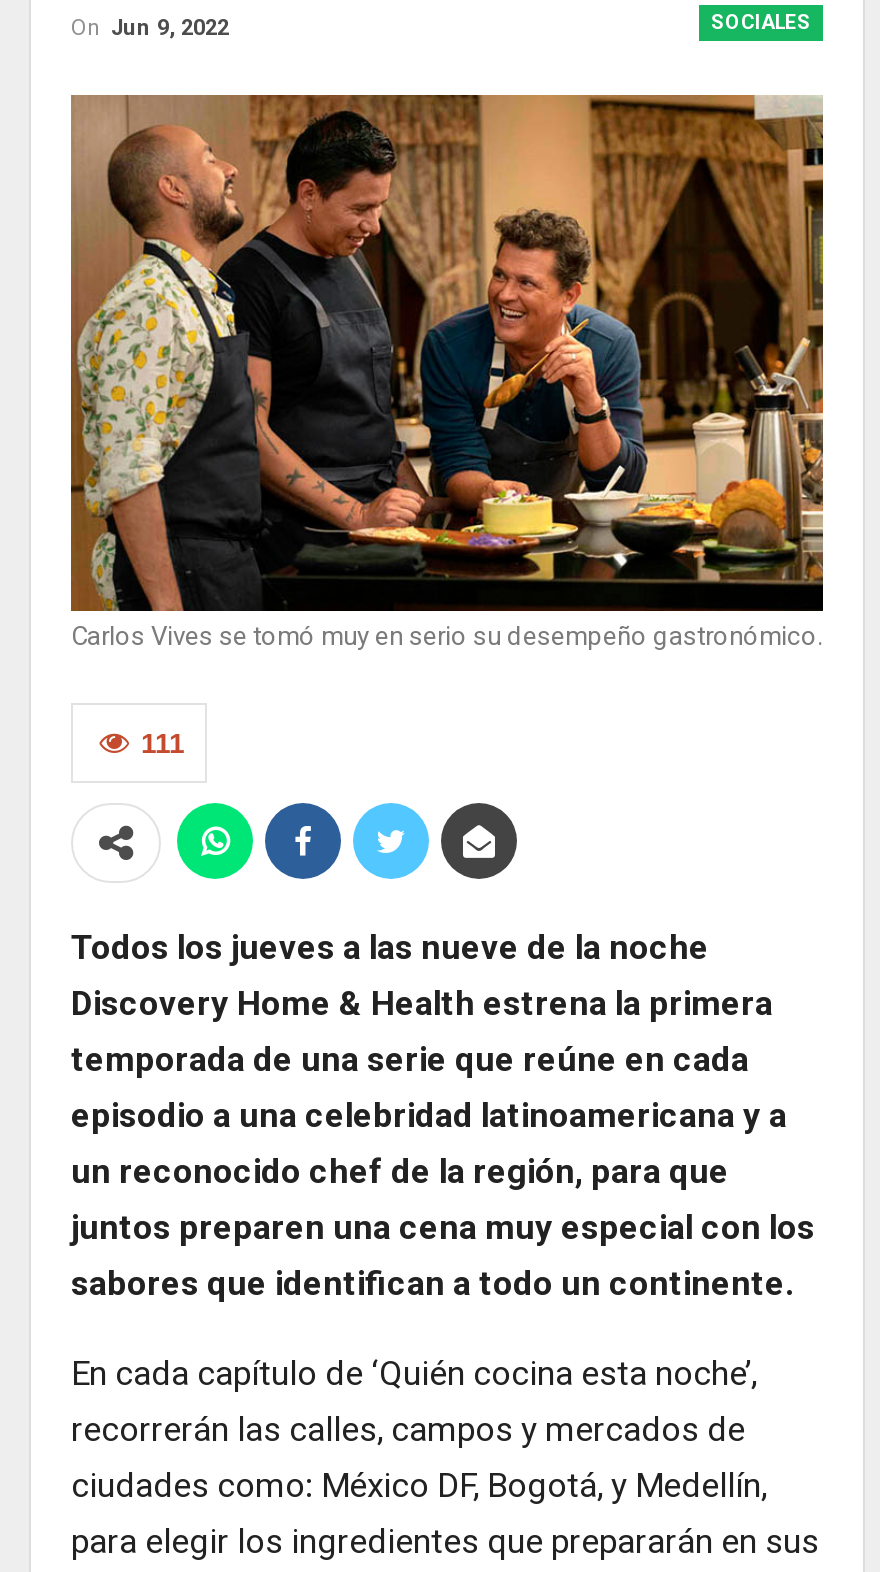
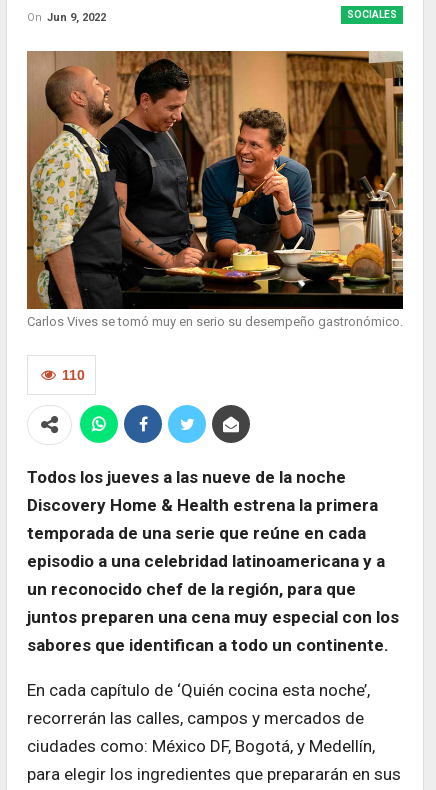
[141,727,185,759] 111 -> [62,367,85,383] 110

